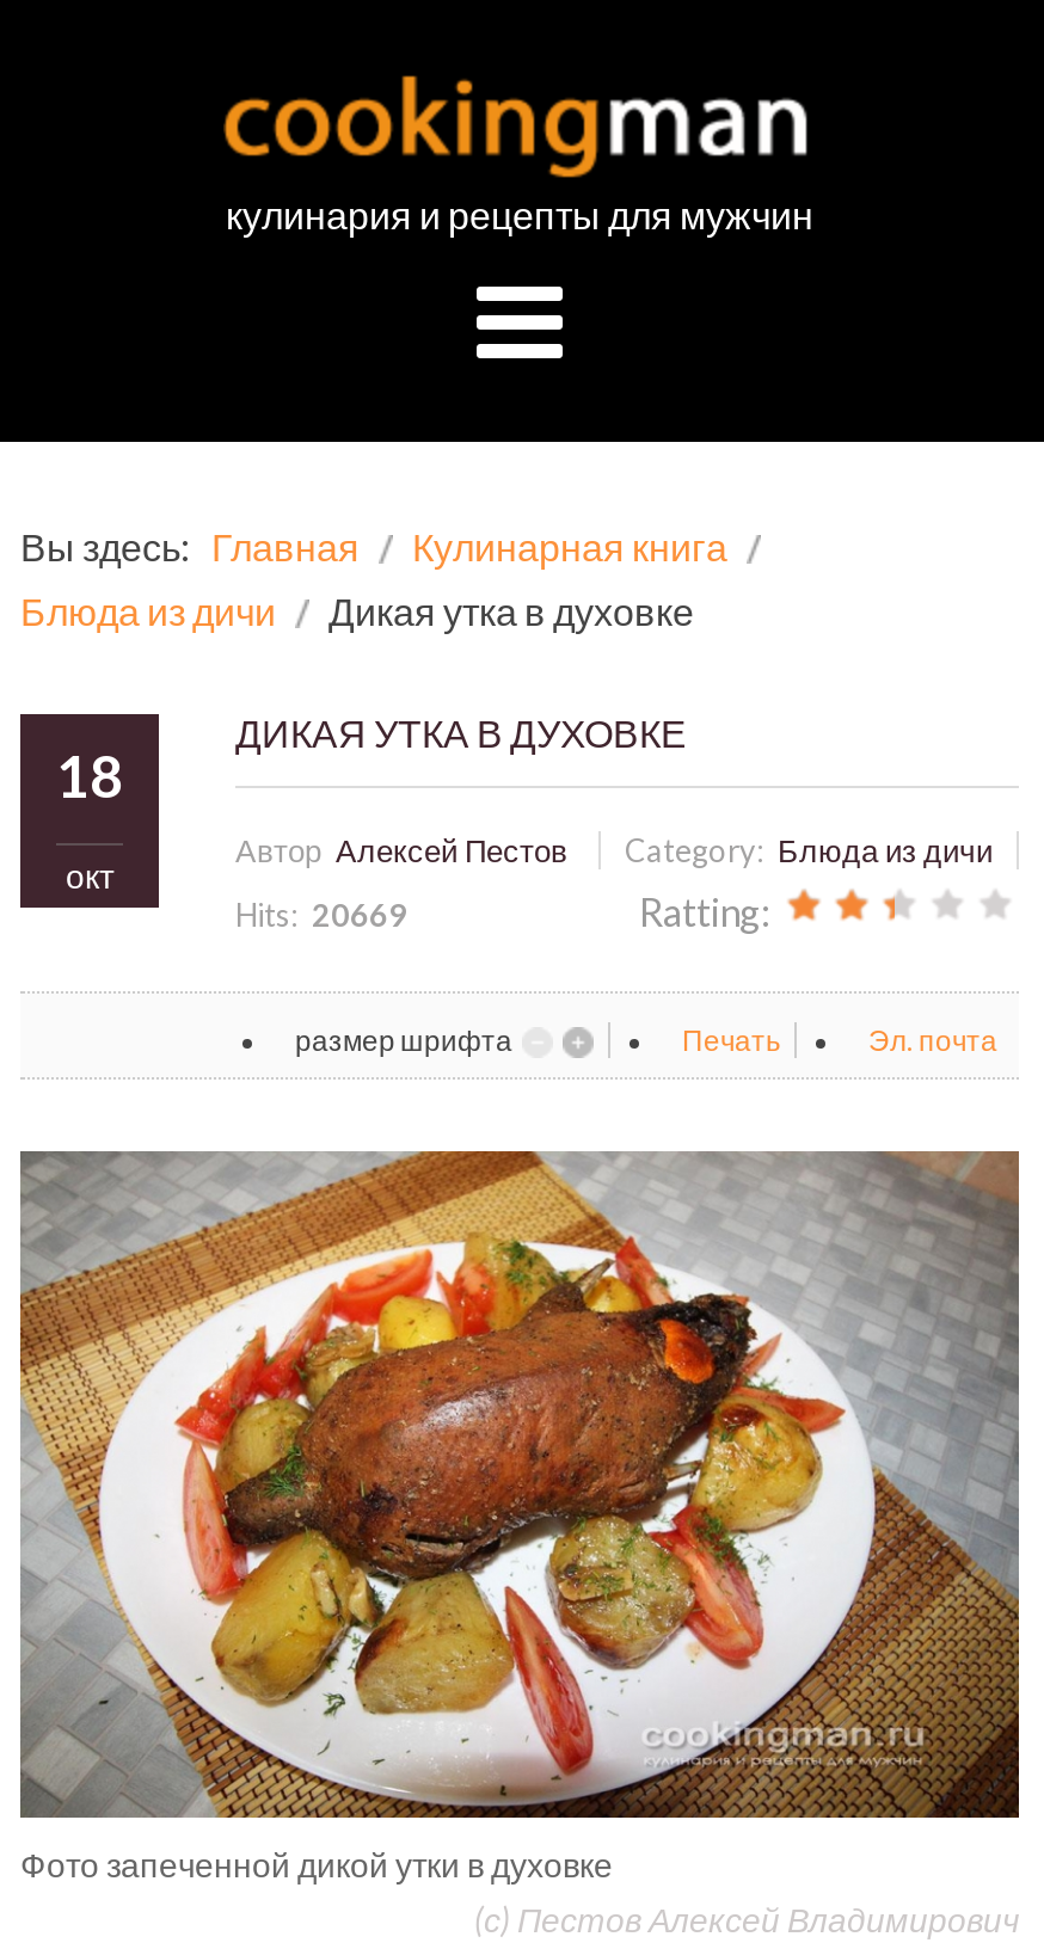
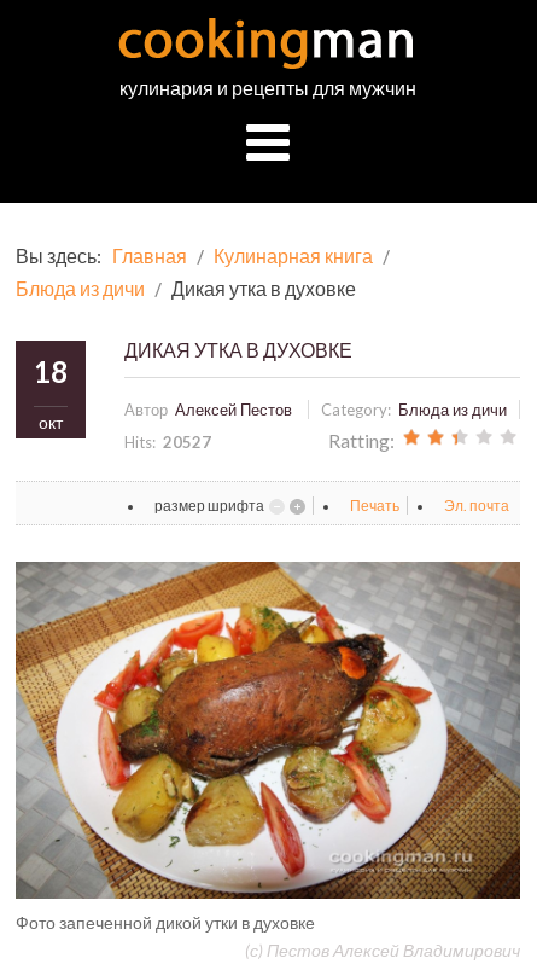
[235,896,407,934] Hits: 20669 -> [124,432,211,452] Hits: 20527

